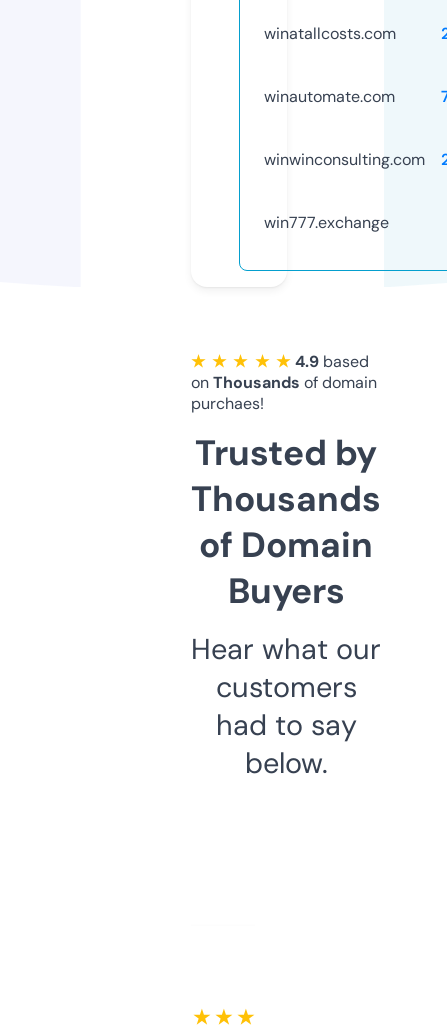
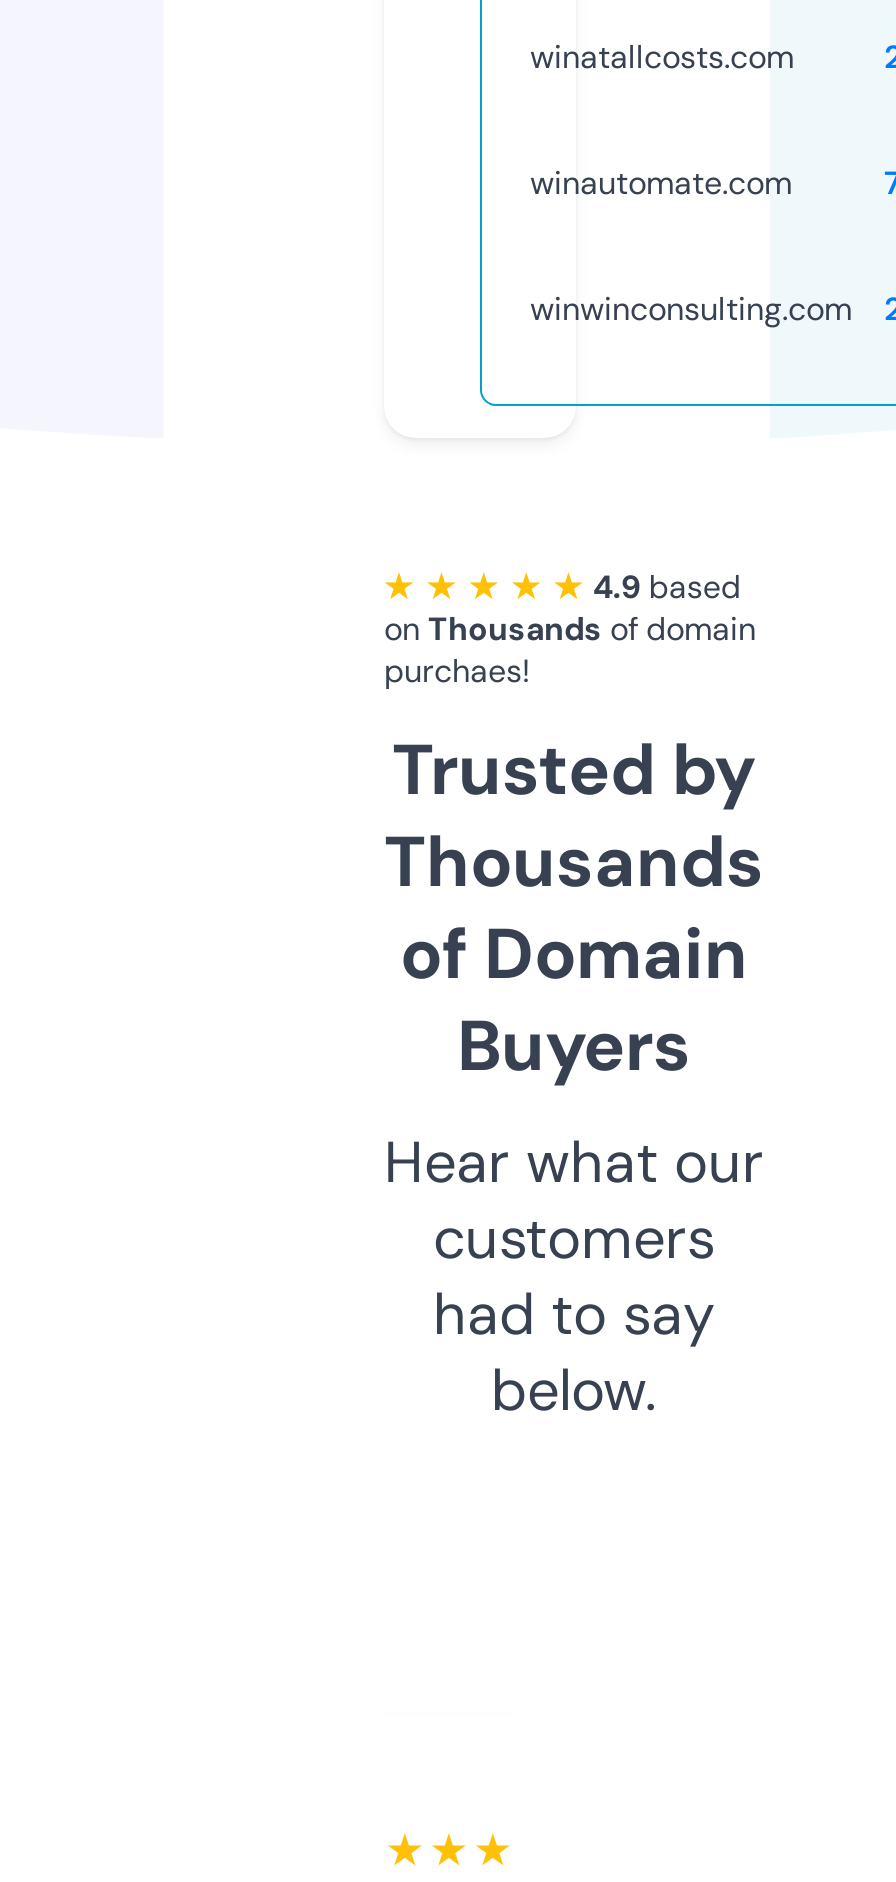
[264,212,389,233] win777.exchange -> none

